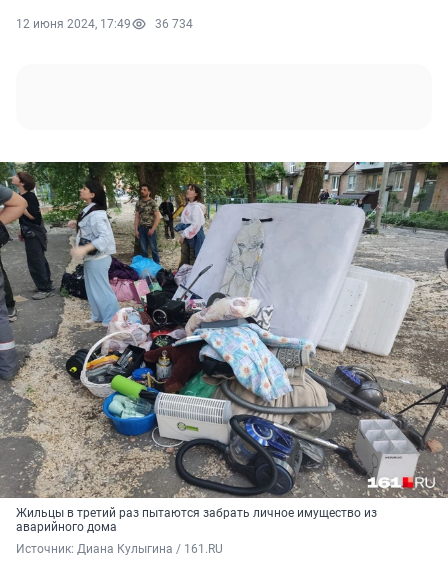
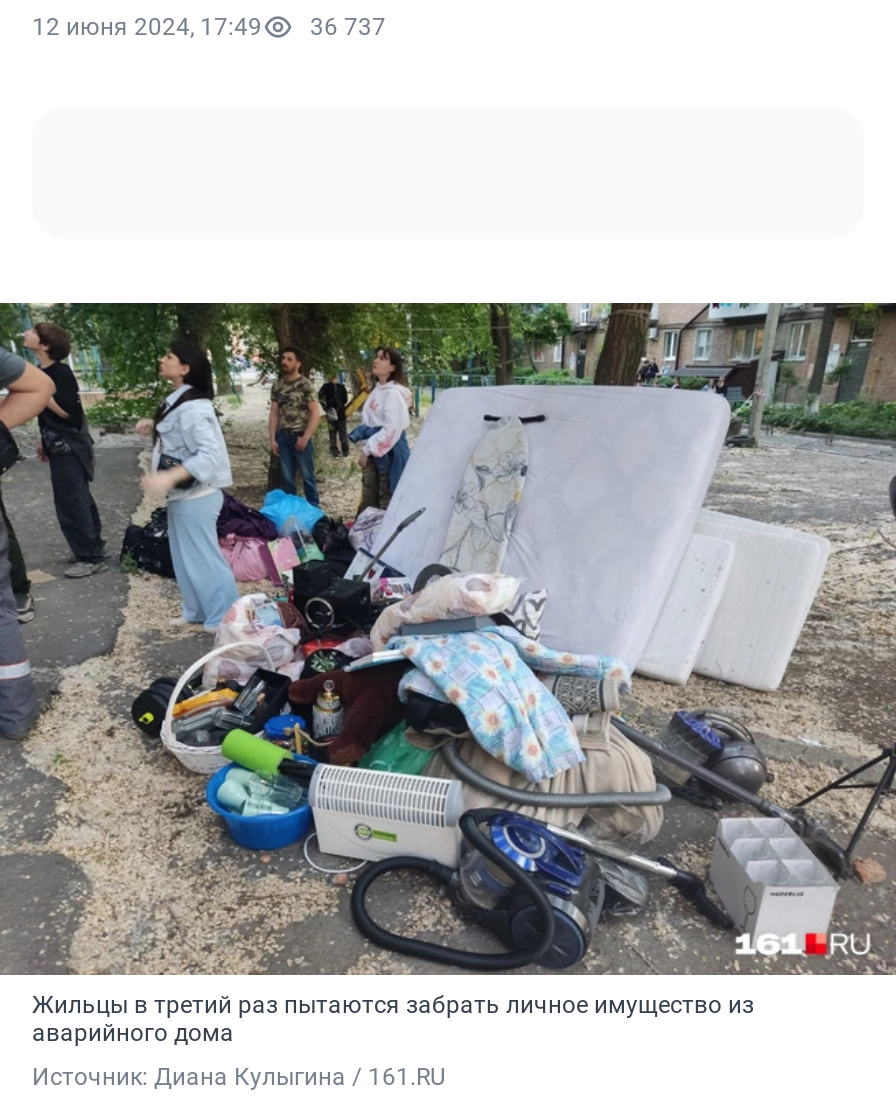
[16,17,193,31] 12 июня 2024, 17:49 36 734 -> [32,13,386,41] 12 июня 2024, 17:49 36 737

